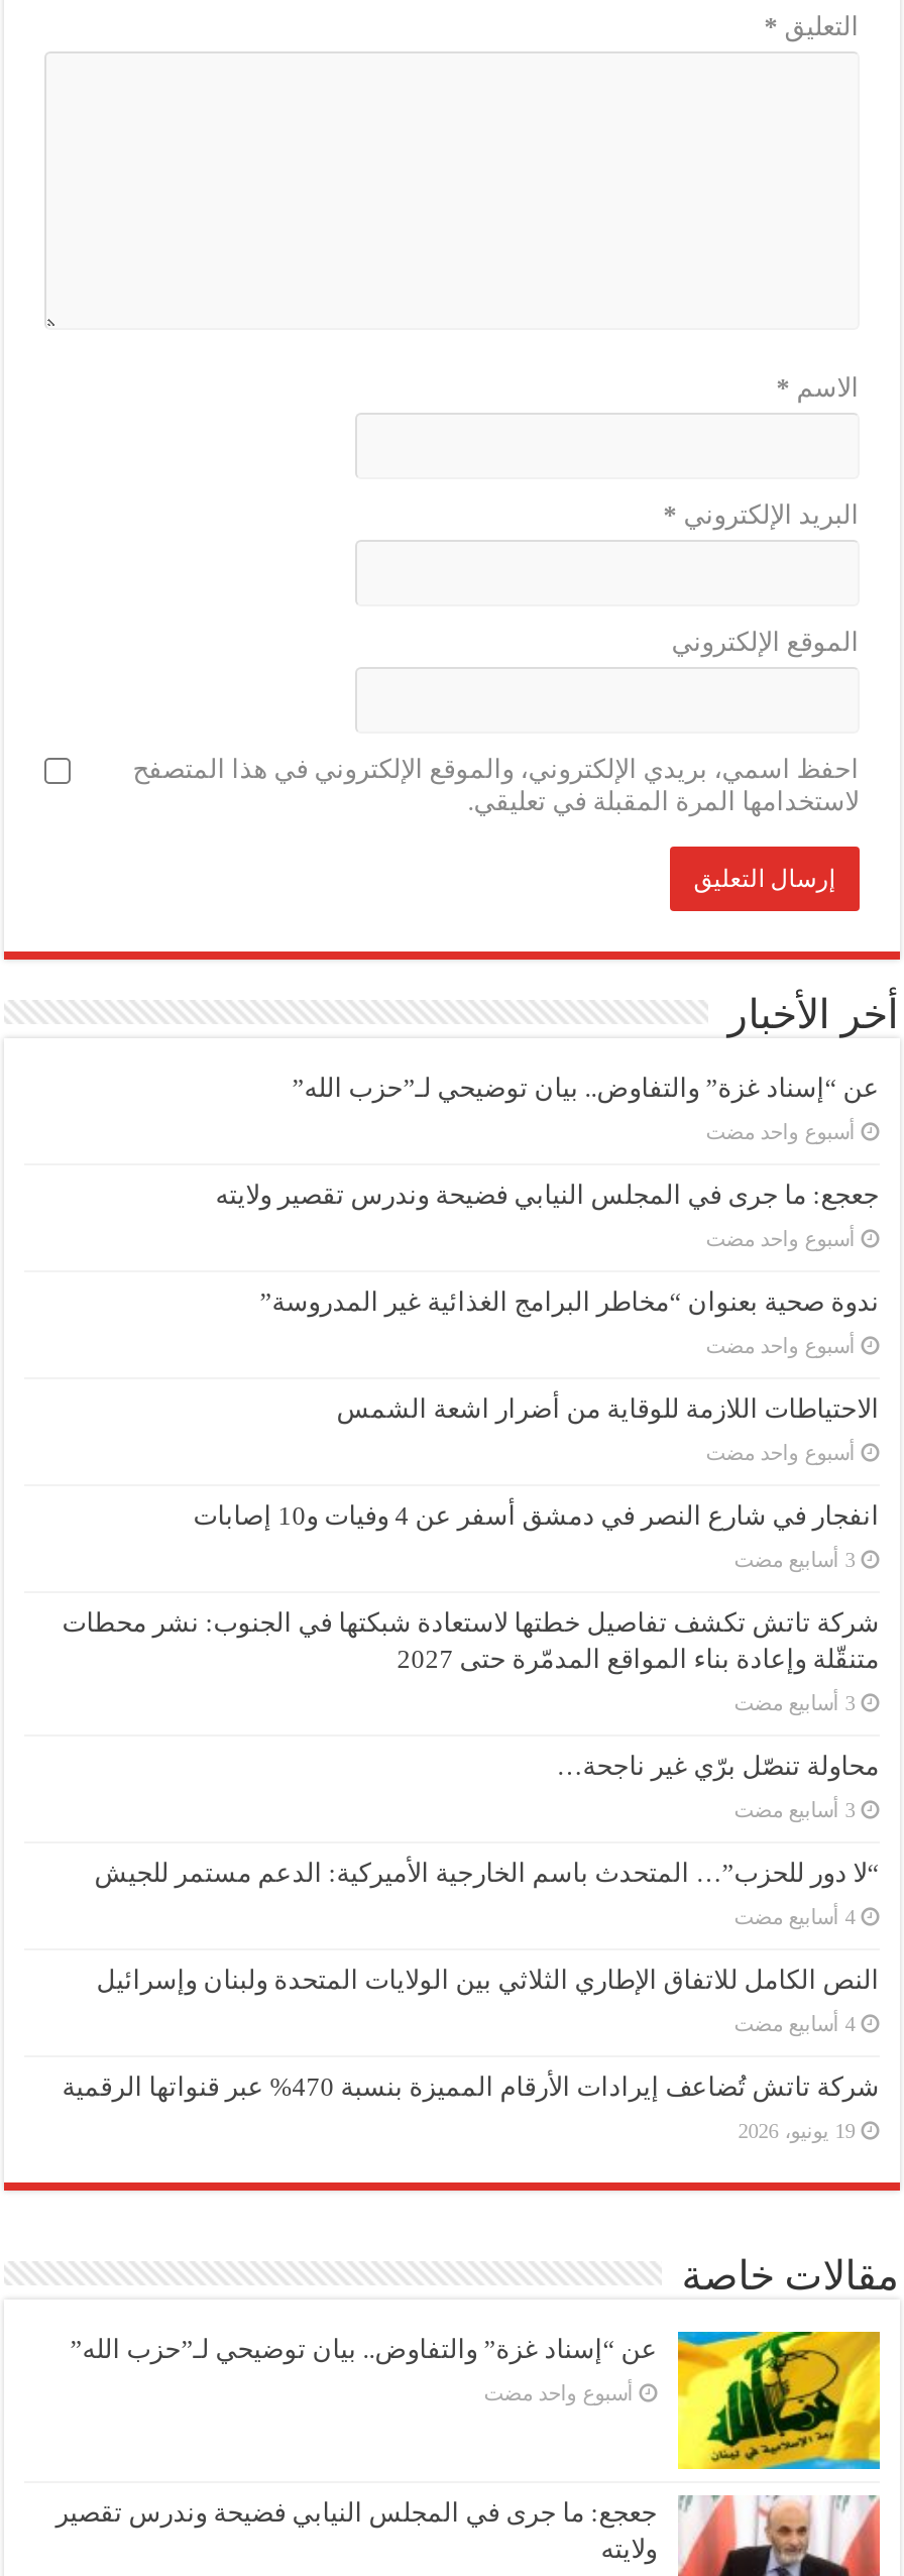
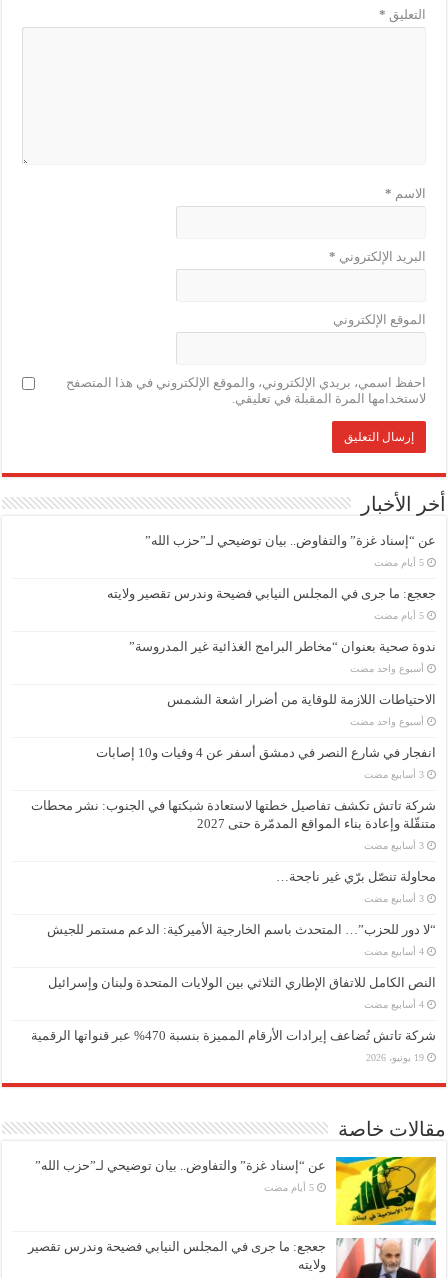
[706,1120,855,1142] أسبوع واحد مضت -> none
[706,1227,855,1249] أسبوع واحد مضت -> none
[484,2381,633,2404] أسبوع واحد مضت -> none

